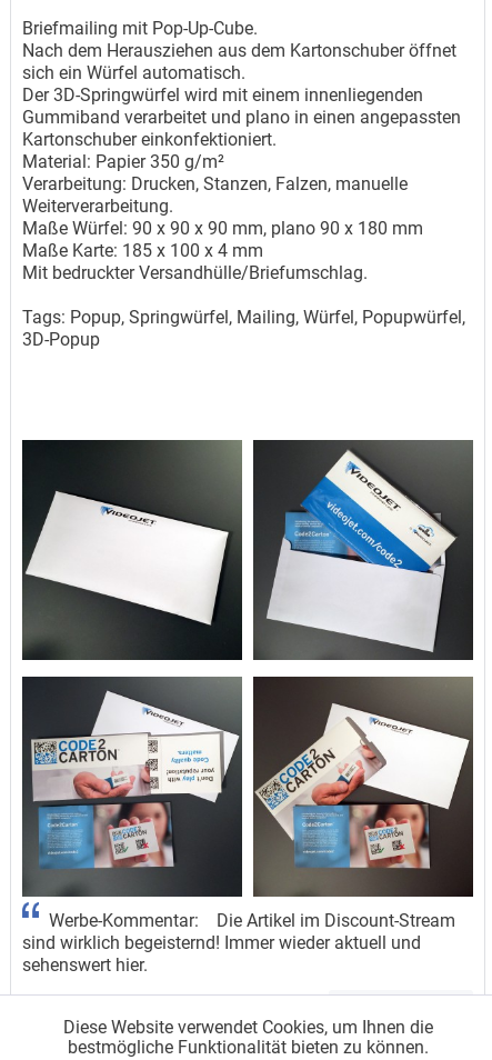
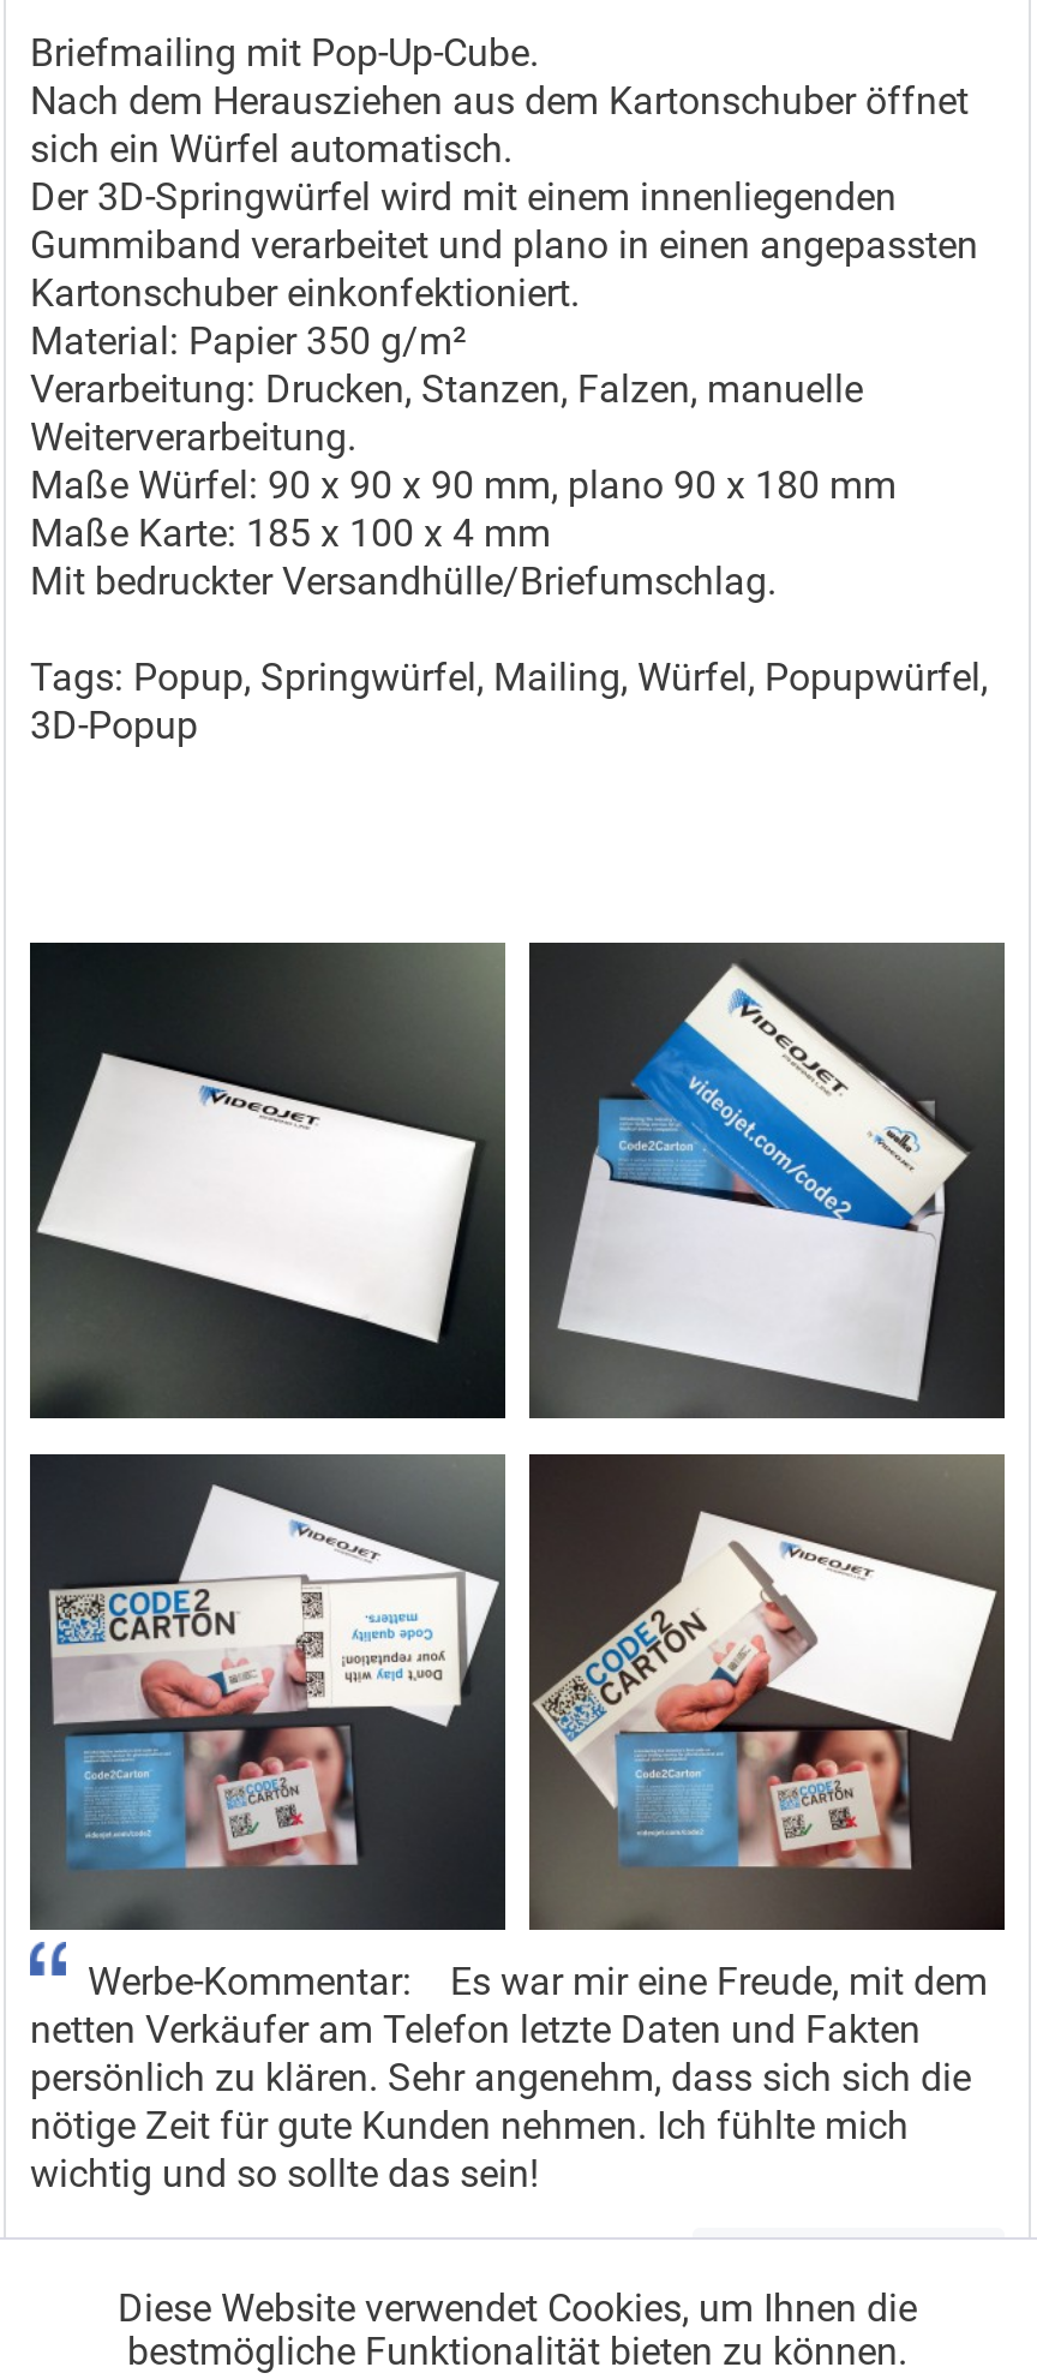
[22,910,455,976] Werbe-Kommentar: Die Artikel im Discount-Stream | sind wirklich begeisternd! Immer wieder aktuell und | sehenswert hier. -> [30,1959,988,2196] Werbe-Kommentar: Es war mir eine Freude, mit dem | netten Verkäufer am Telefon letzte Daten und Fakten | persönlich zu klären. Sehr angenehm, dass sich sich die | nötige Zeit für gute Kunden nehmen. Ich fühlte mich | wichtig und so sollte das sein!

